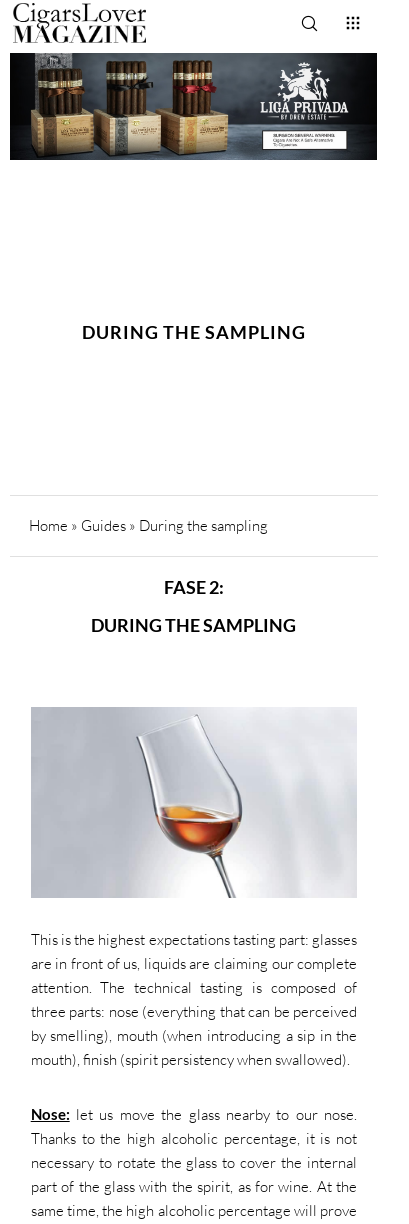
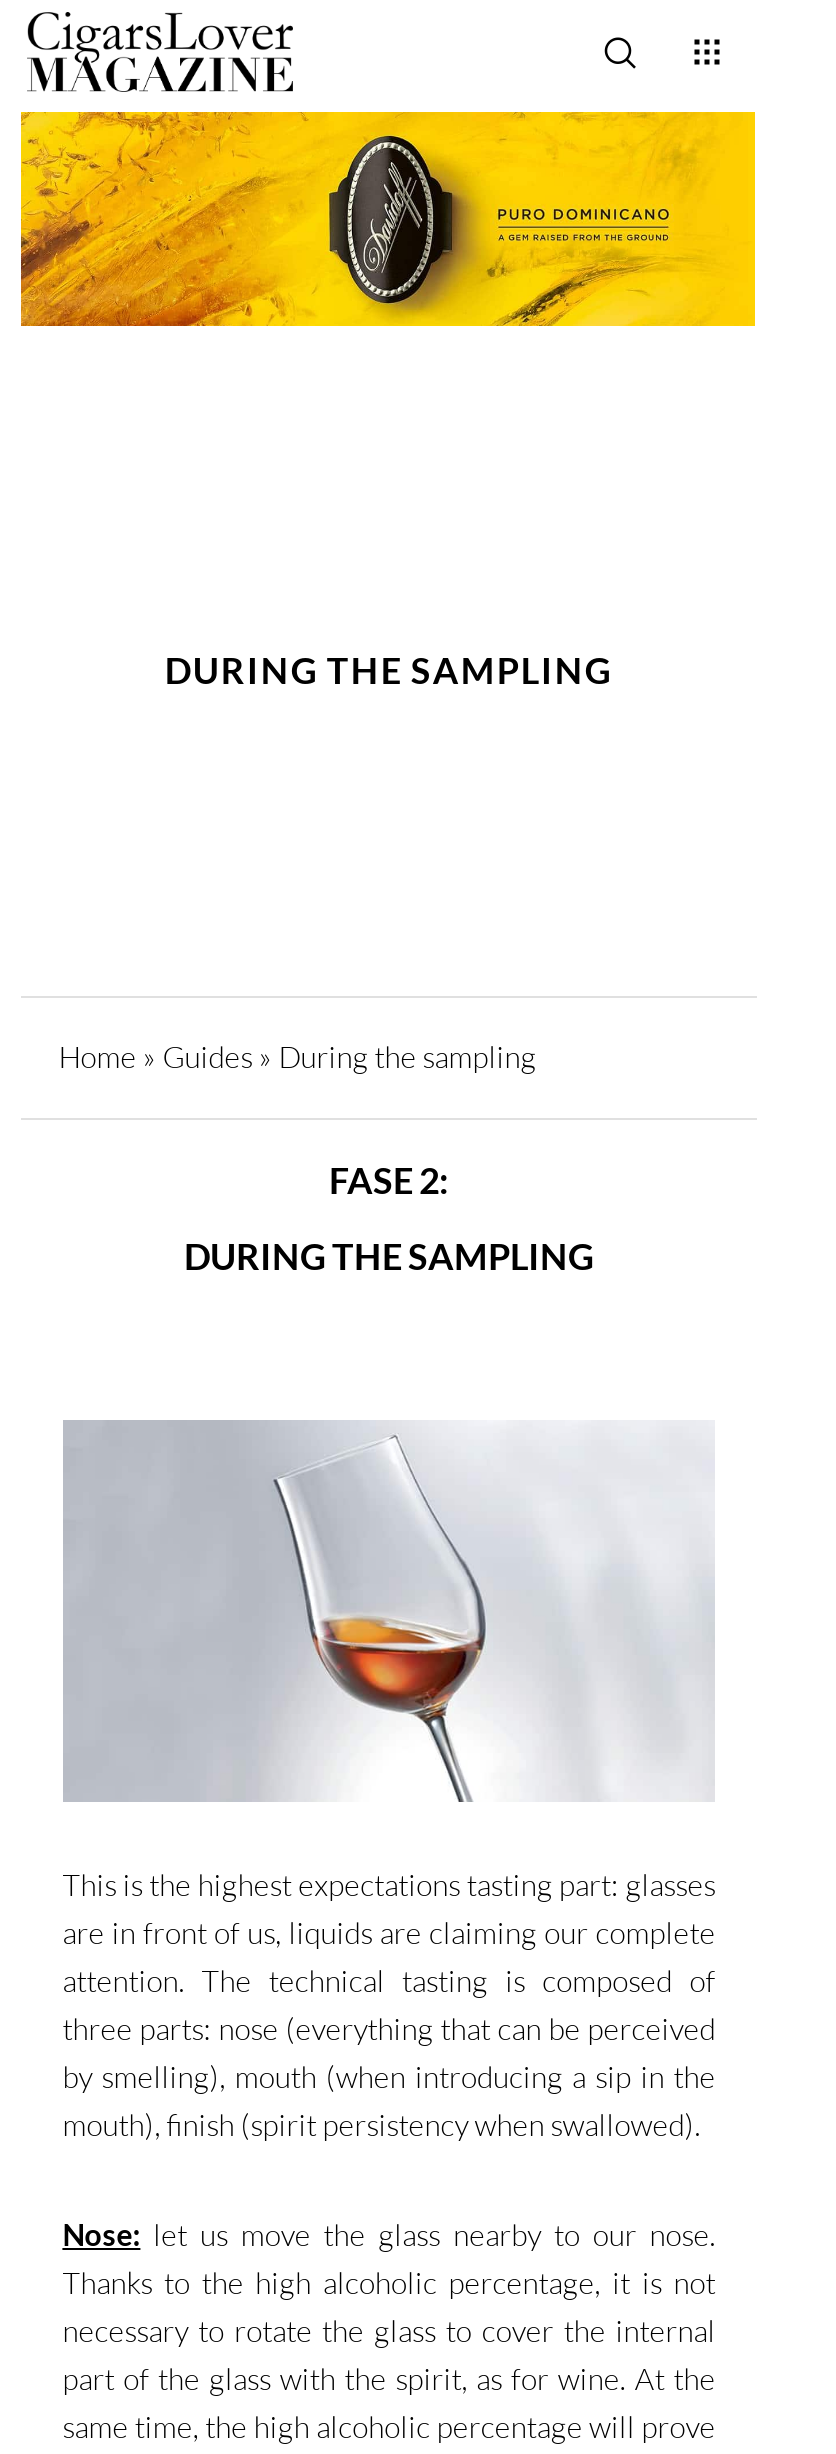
[9,52,378,161] [image] -> [19,110,757,328] [image]

